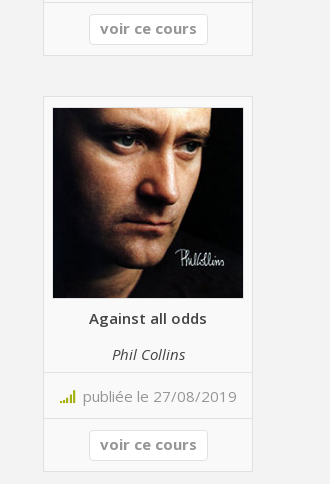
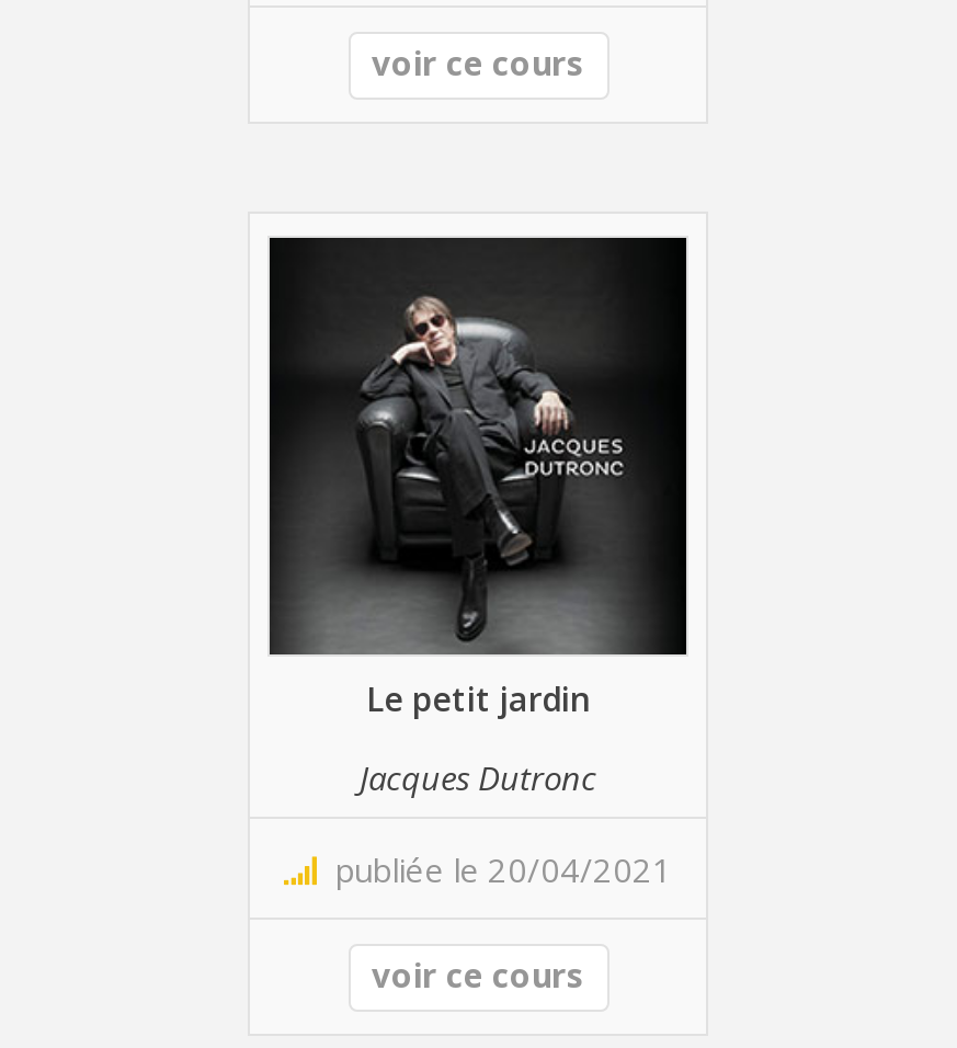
[55,107,227,328] [image] | Against all odds -> [272,236,651,721] [image] | Le petit jardin
[111,344,184,364] Phil Collins -> [360,756,596,800] Jacques Dutronc
[74,386,236,406] publiée le 27/08/2019 -> [317,847,672,891] publiée le 20/04/2021

